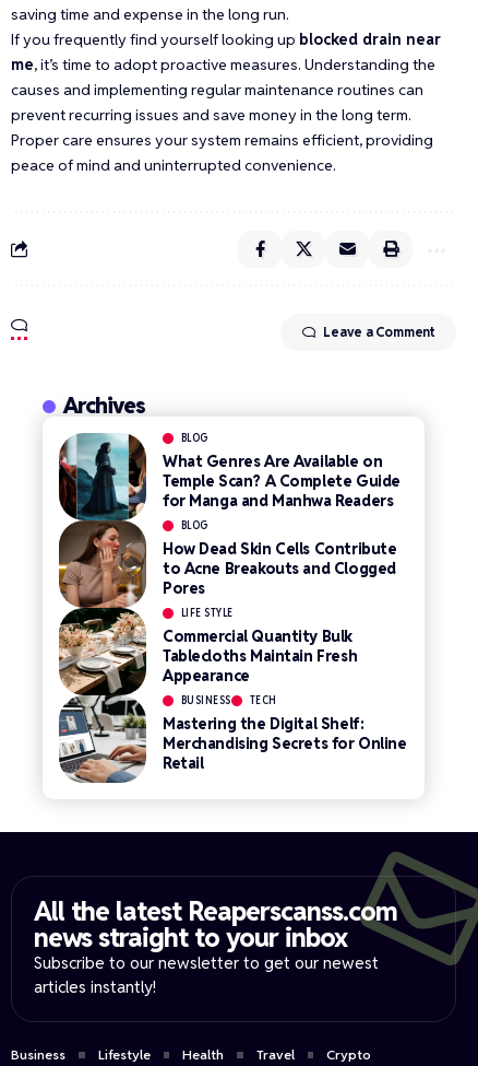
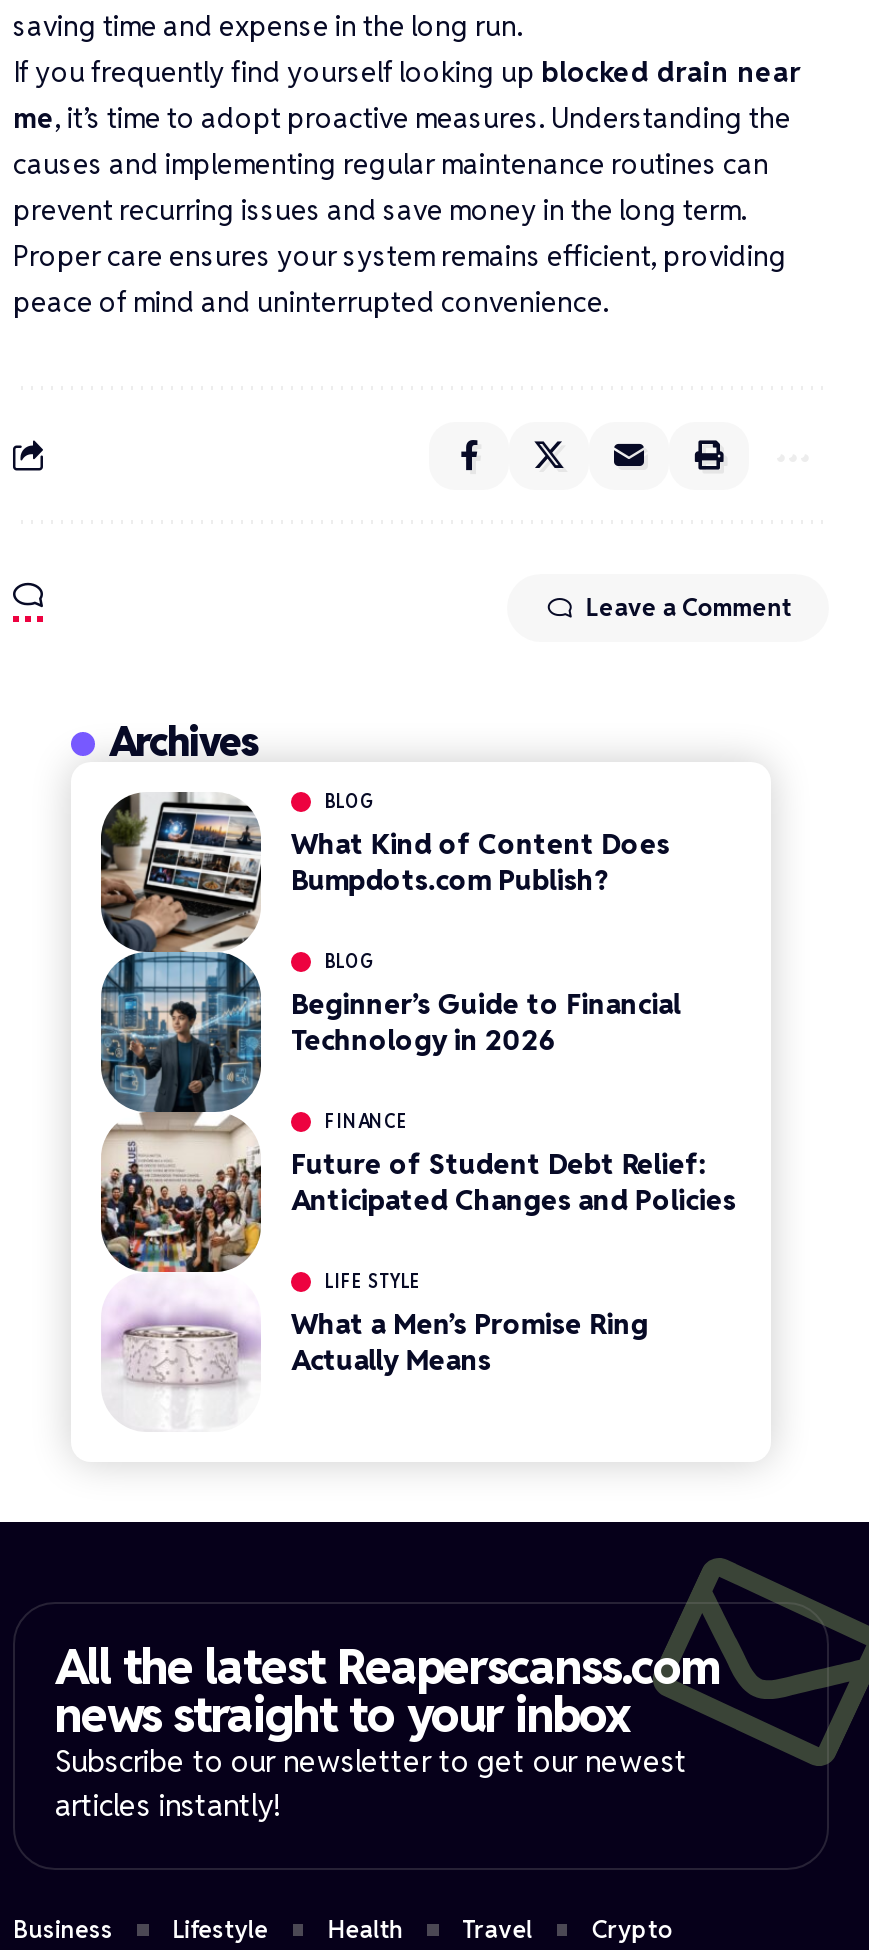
[58,433,400,784] [image] | What Genres Are Available on | Temple Scan? A Complete Guide | for Manga and Manhwa Readers -> [99,792,677,1432] [image] | What Kind of Content Does | Bumpdots.com Publish?
[163,539,397,598] How Dead Skin Cells Contribute | to Acne Breakouts and Clogged | Pores -> [291,986,736,1218] Beginner’s Guide to Financial | Technology in 2026 | FINANCE | Future of Student Debt Relief: | Anticipated Changes and Policies
moved [181,606,234,620] -> [325,1268,421,1294]: LIFE STYLE
[163,626,407,773] Commercial Quantity Bulk | Tablecloths Maintain Fresh | Appearance | BUSINESS | TECH | Mastering the Digital Shelf: | Merchandising Secrets for Online | Retail -> [291,1306,648,1378] What a Men’s Promise Ring | Actually Means

